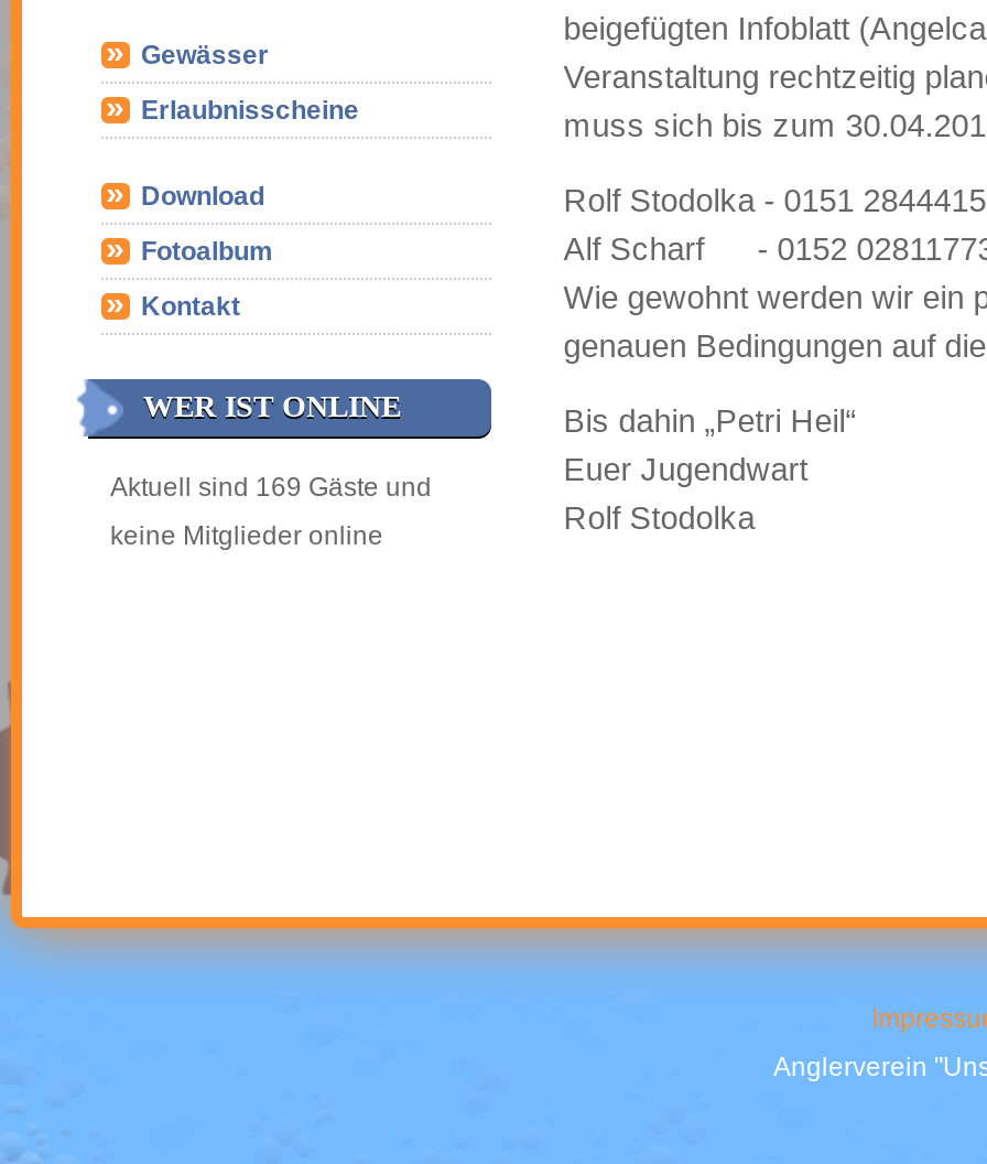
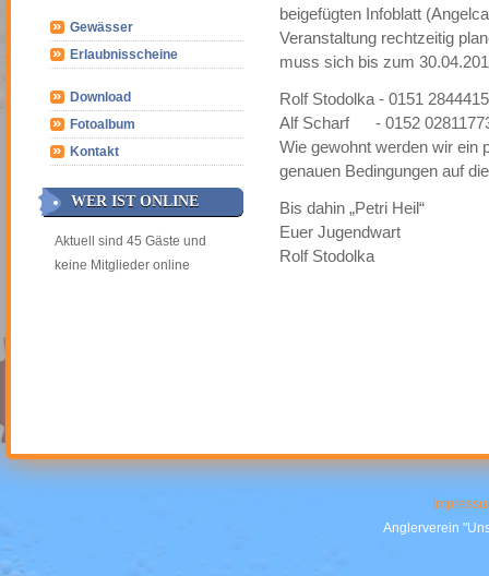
[110,472,432,503] Aktuell sind 169 Gäste und -> [55,233,206,249] Aktuell sind 45 Gäste und

